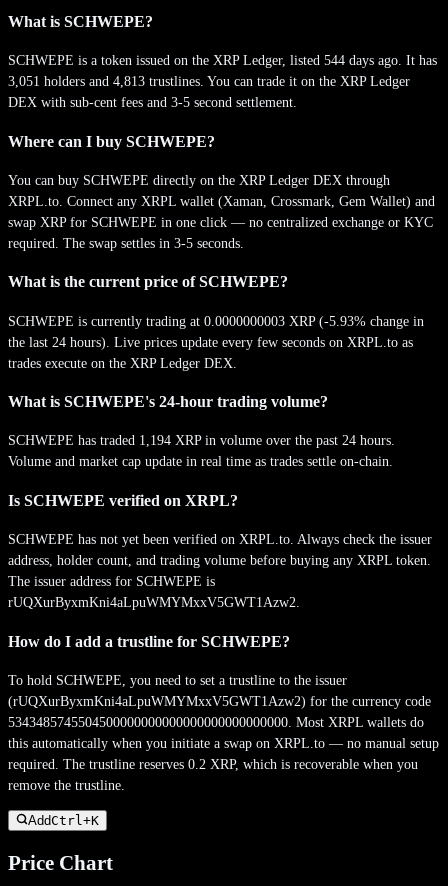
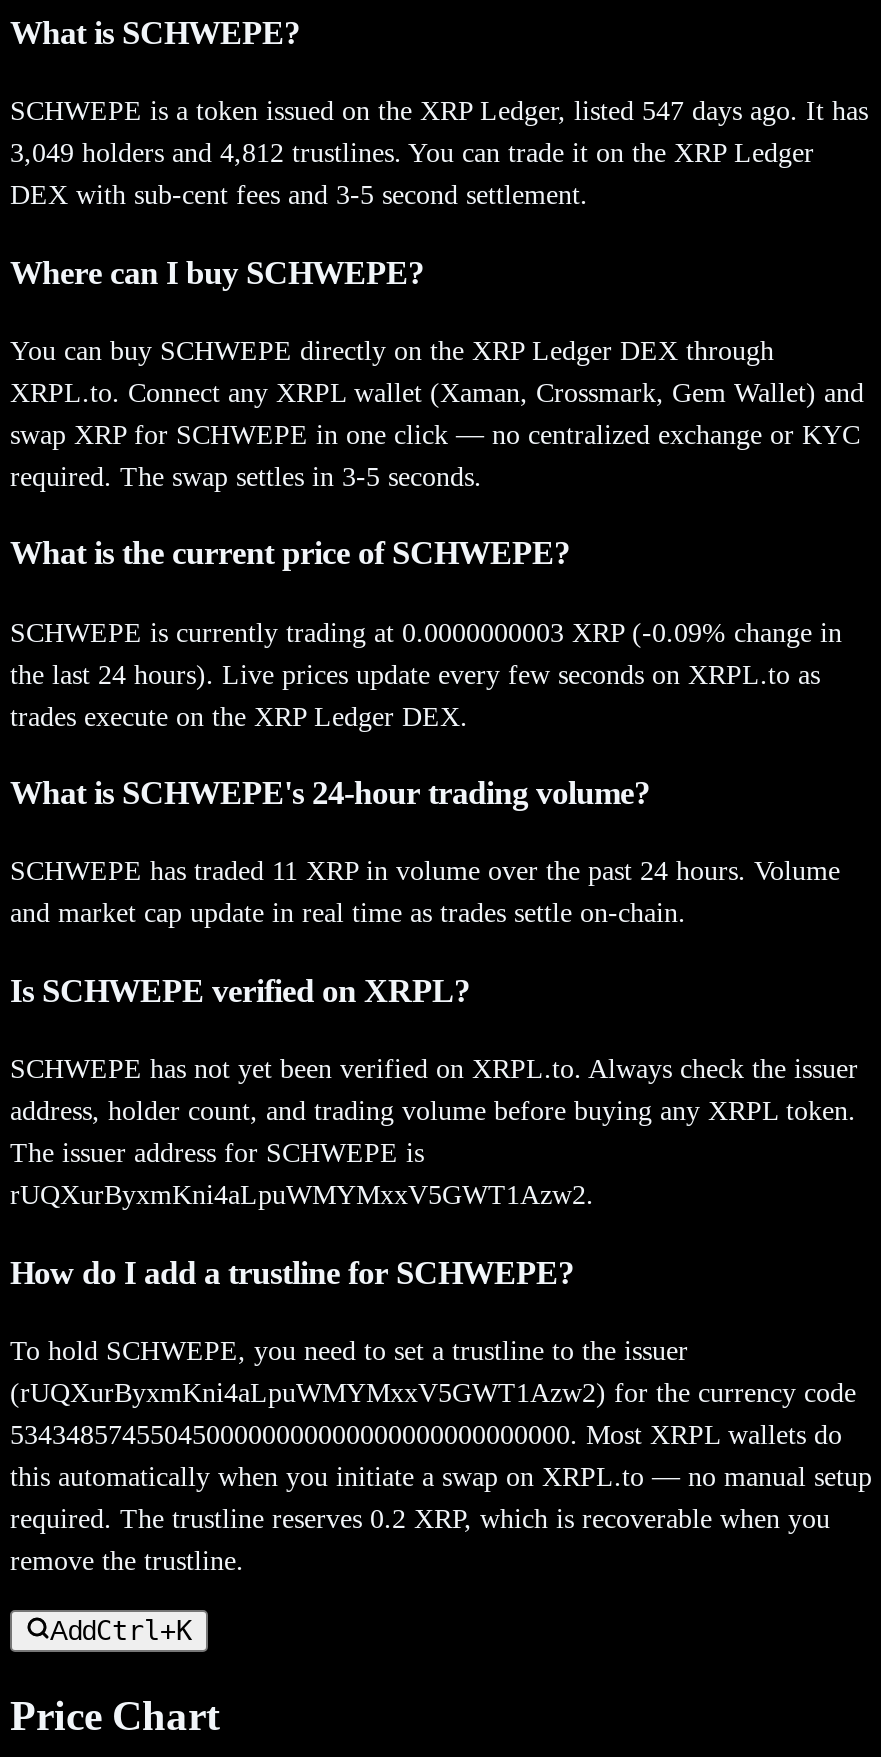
[8,53,437,68] SCHWEPE is a token issued on the XRP Ledger, listed 544 days ago. It has -> [10,96,868,126] SCHWEPE is a token issued on the XRP Ledger, listed 547 days ago. It has
[8,74,410,89] 3,051 holders and 4,813 trustlines. You can trade it on the XRP Ledger -> [10,138,814,168] 3,049 holders and 4,812 trustlines. You can trade it on the XRP Ledger
[8,314,424,329] SCHWEPE is currently trading at 0.0000000003 XRP (-5.93% change in -> [10,617,842,647] SCHWEPE is currently trading at 0.0000000003 XRP (-0.09% change in
[8,433,395,469] SCHWEPE has traded 1,194 XRP in volume over the past 24 hours. | Volume and market cap update in real time as trades settle on-chain. -> [10,857,840,929] SCHWEPE has traded 11 XRP in volume over the past 24 hours. Volume | and market cap update in real time as trades settle on-chain.

